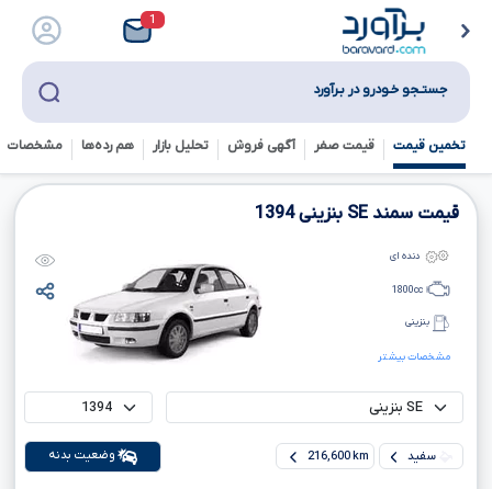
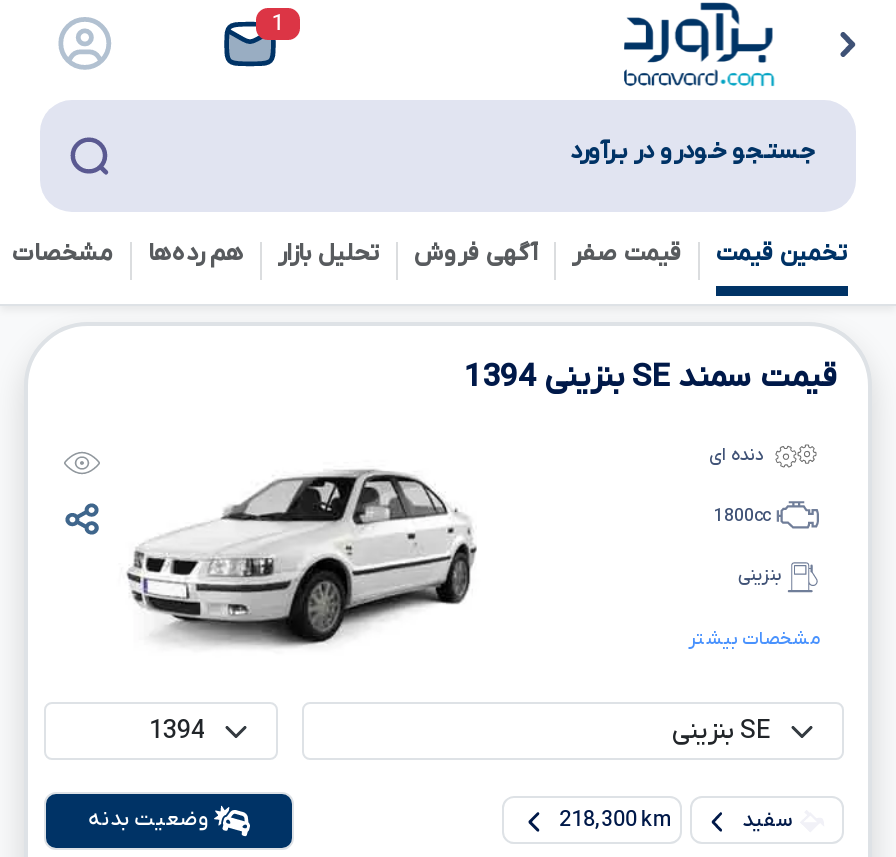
[305,449,369,464] 216,600 km -> [555,807,671,835] 218,300 km

